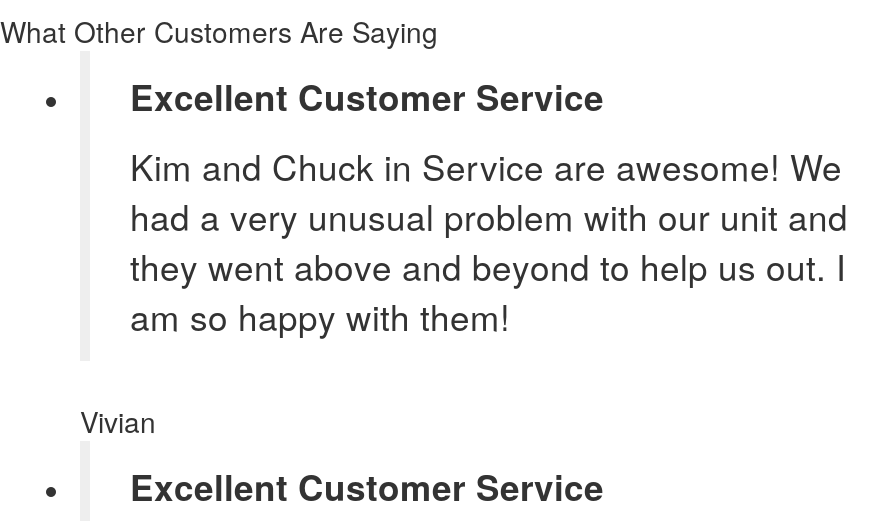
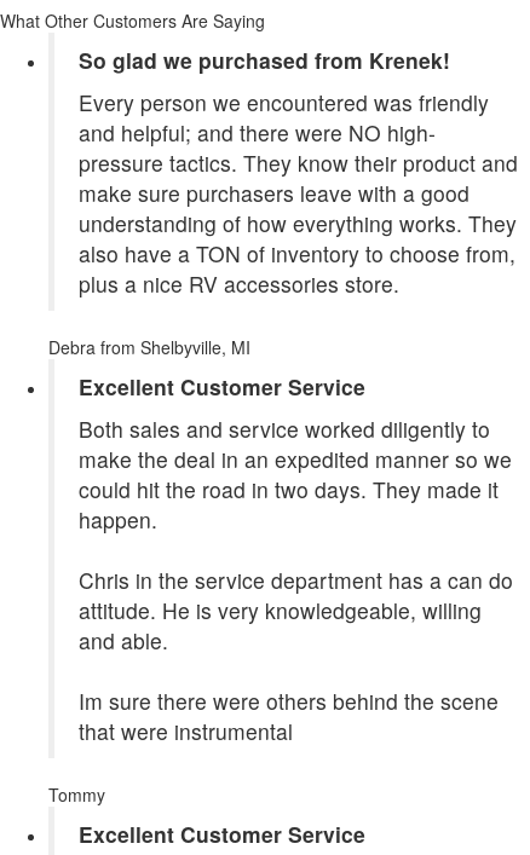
none -> [48,45,518,360] So glad we purchased from Krenek! | Every person we encountered was friendly | and helpful; and there were NO high- | pressure tactics. They know their product and | make sure purchasers leave with a good | understanding of how everything works. They | also have a TON of inventory to choose from, | plus a nice RV accessories store. | Debra from Shelbyville, MI
[80,142,848,442] Kim and Chuck in Service are awesome! We | had a very unusual problem with our unit and | they went above and beyond to help us out. I | am so happy with them! | Vivian -> [48,414,513,807] Both sales and service worked diligently to | make the deal in an expedited manner so we | could hit the road in two days. They made it | happen. | Chris in the service department has a can do | attitude. He is very knowledgeable, willing | and able. | Im sure there were others behind the scene | that were instrumental | Tommy

